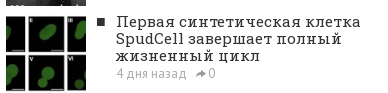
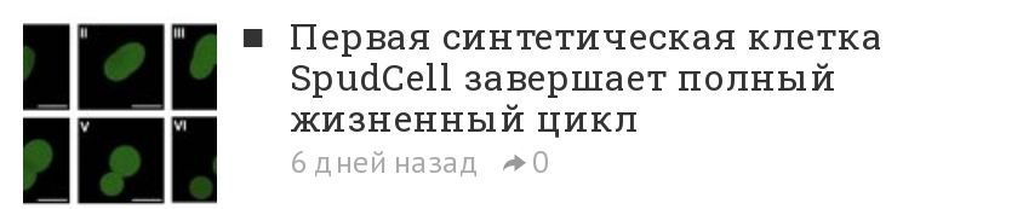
[116,65,215,82] 4 дня назад 0 -> [290,142,549,183] 6 дней назад 0

